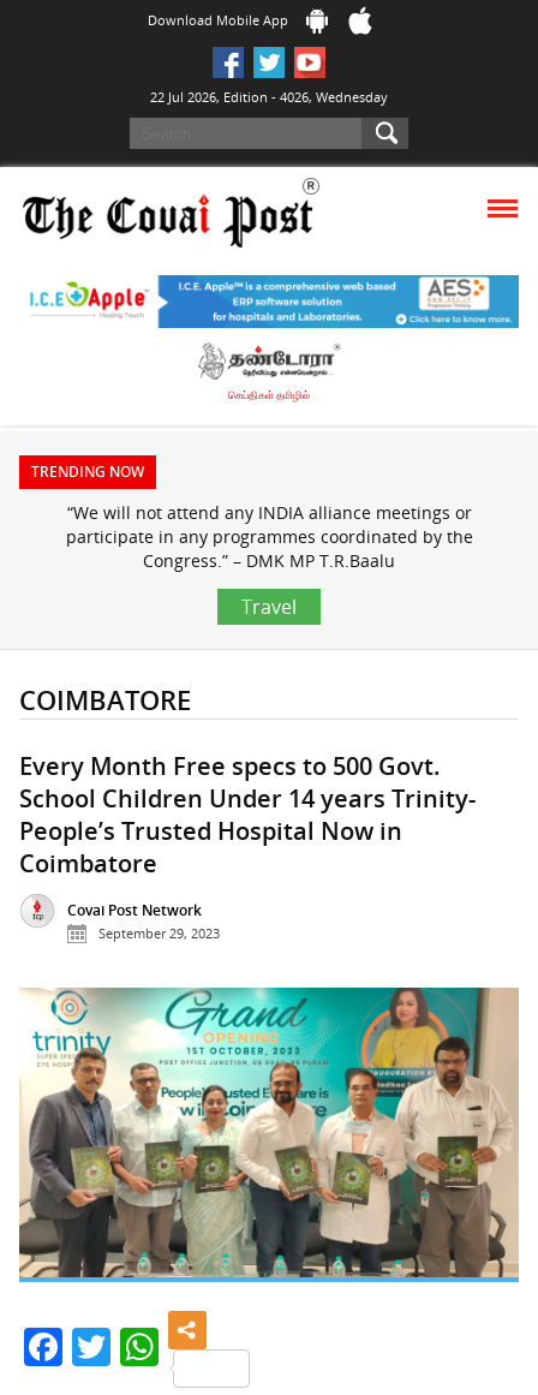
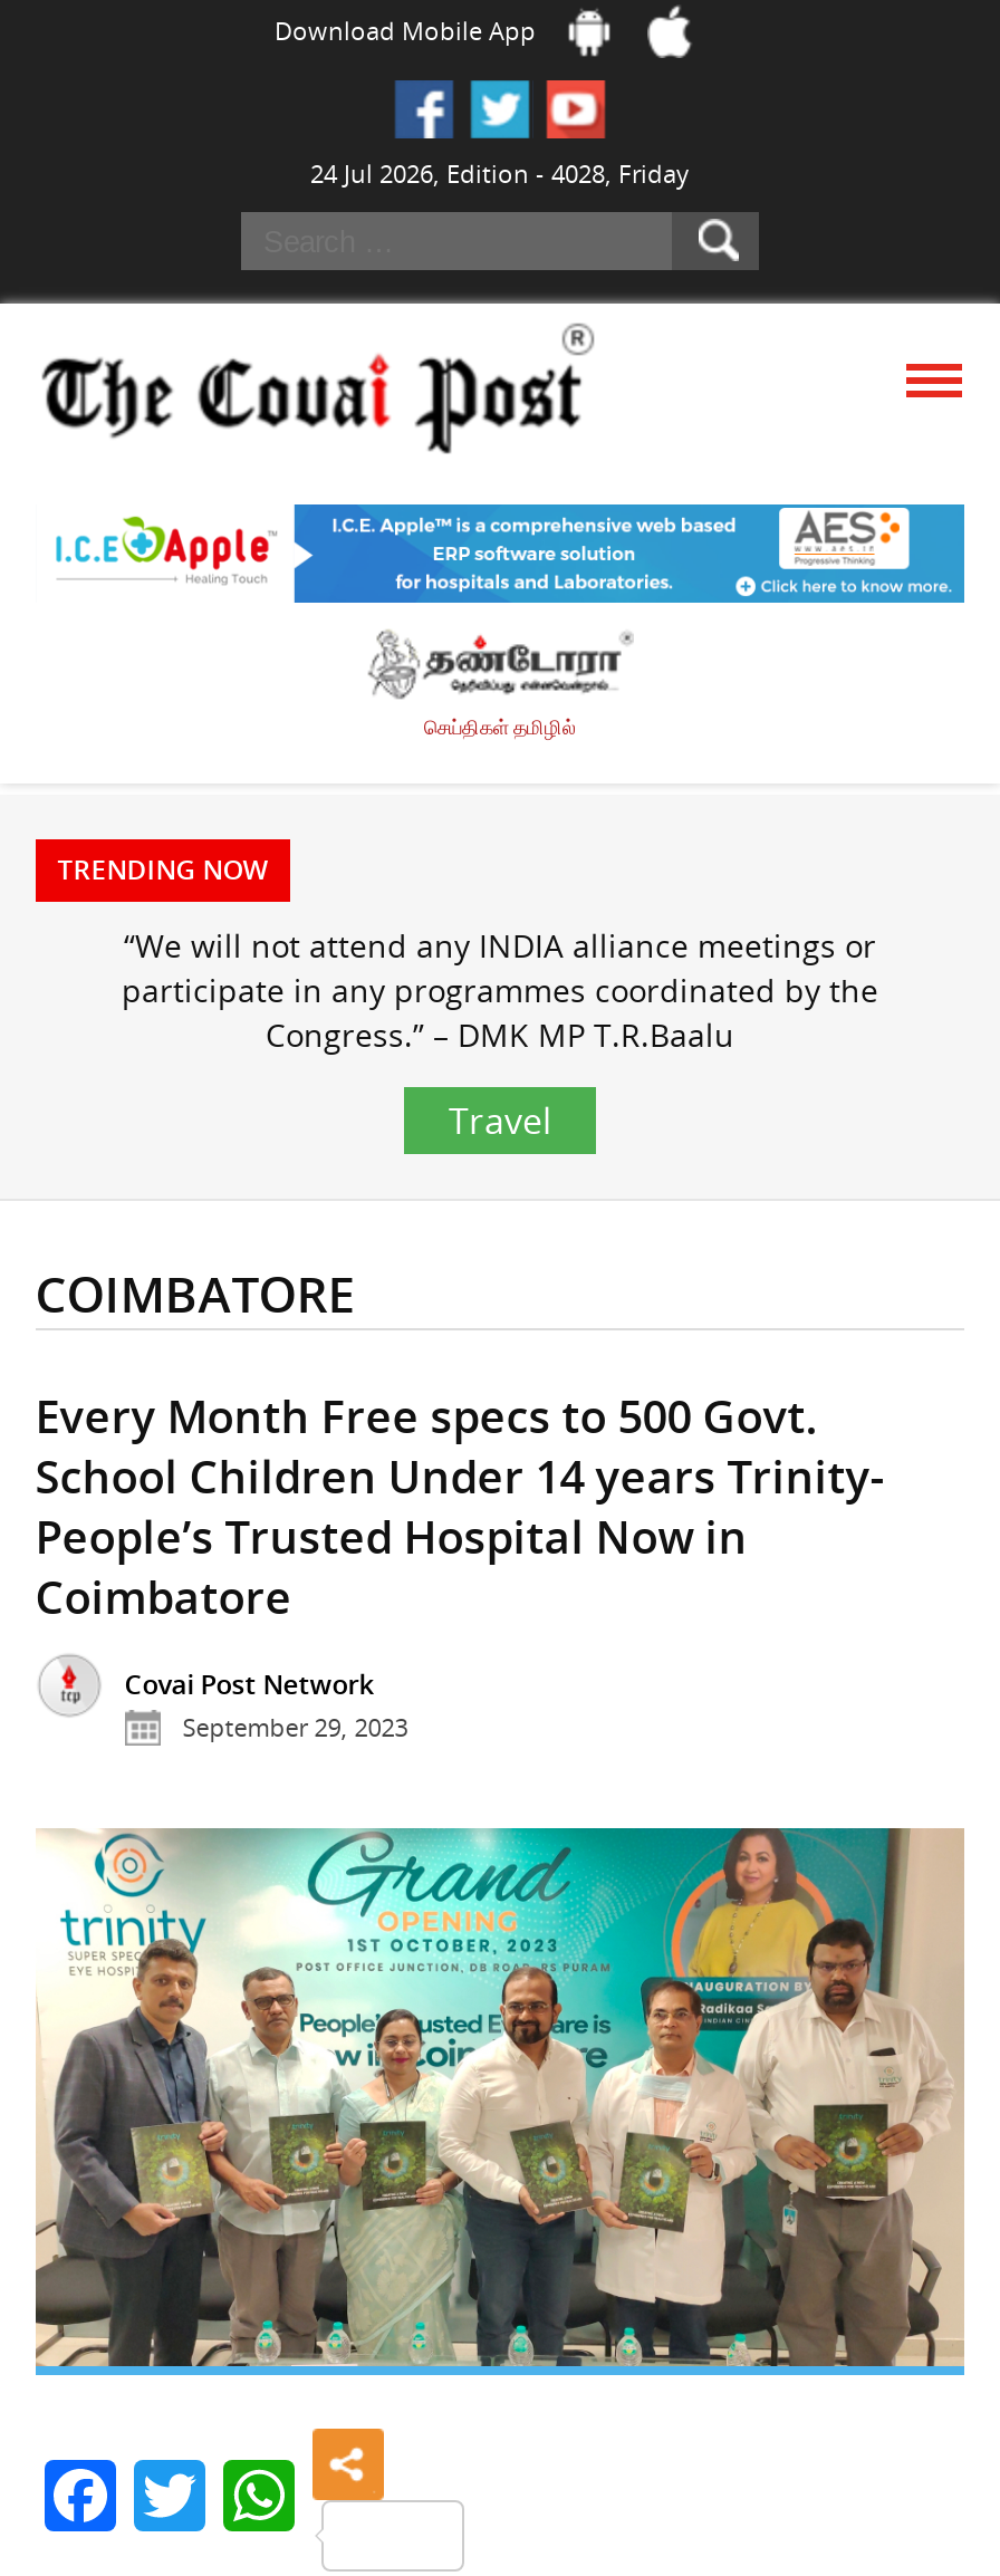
[150,88,388,106] 22 Jul 2026, Edition - 4026, Wednesday -> [310,156,690,190] 24 Jul 2026, Edition - 4028, Friday

